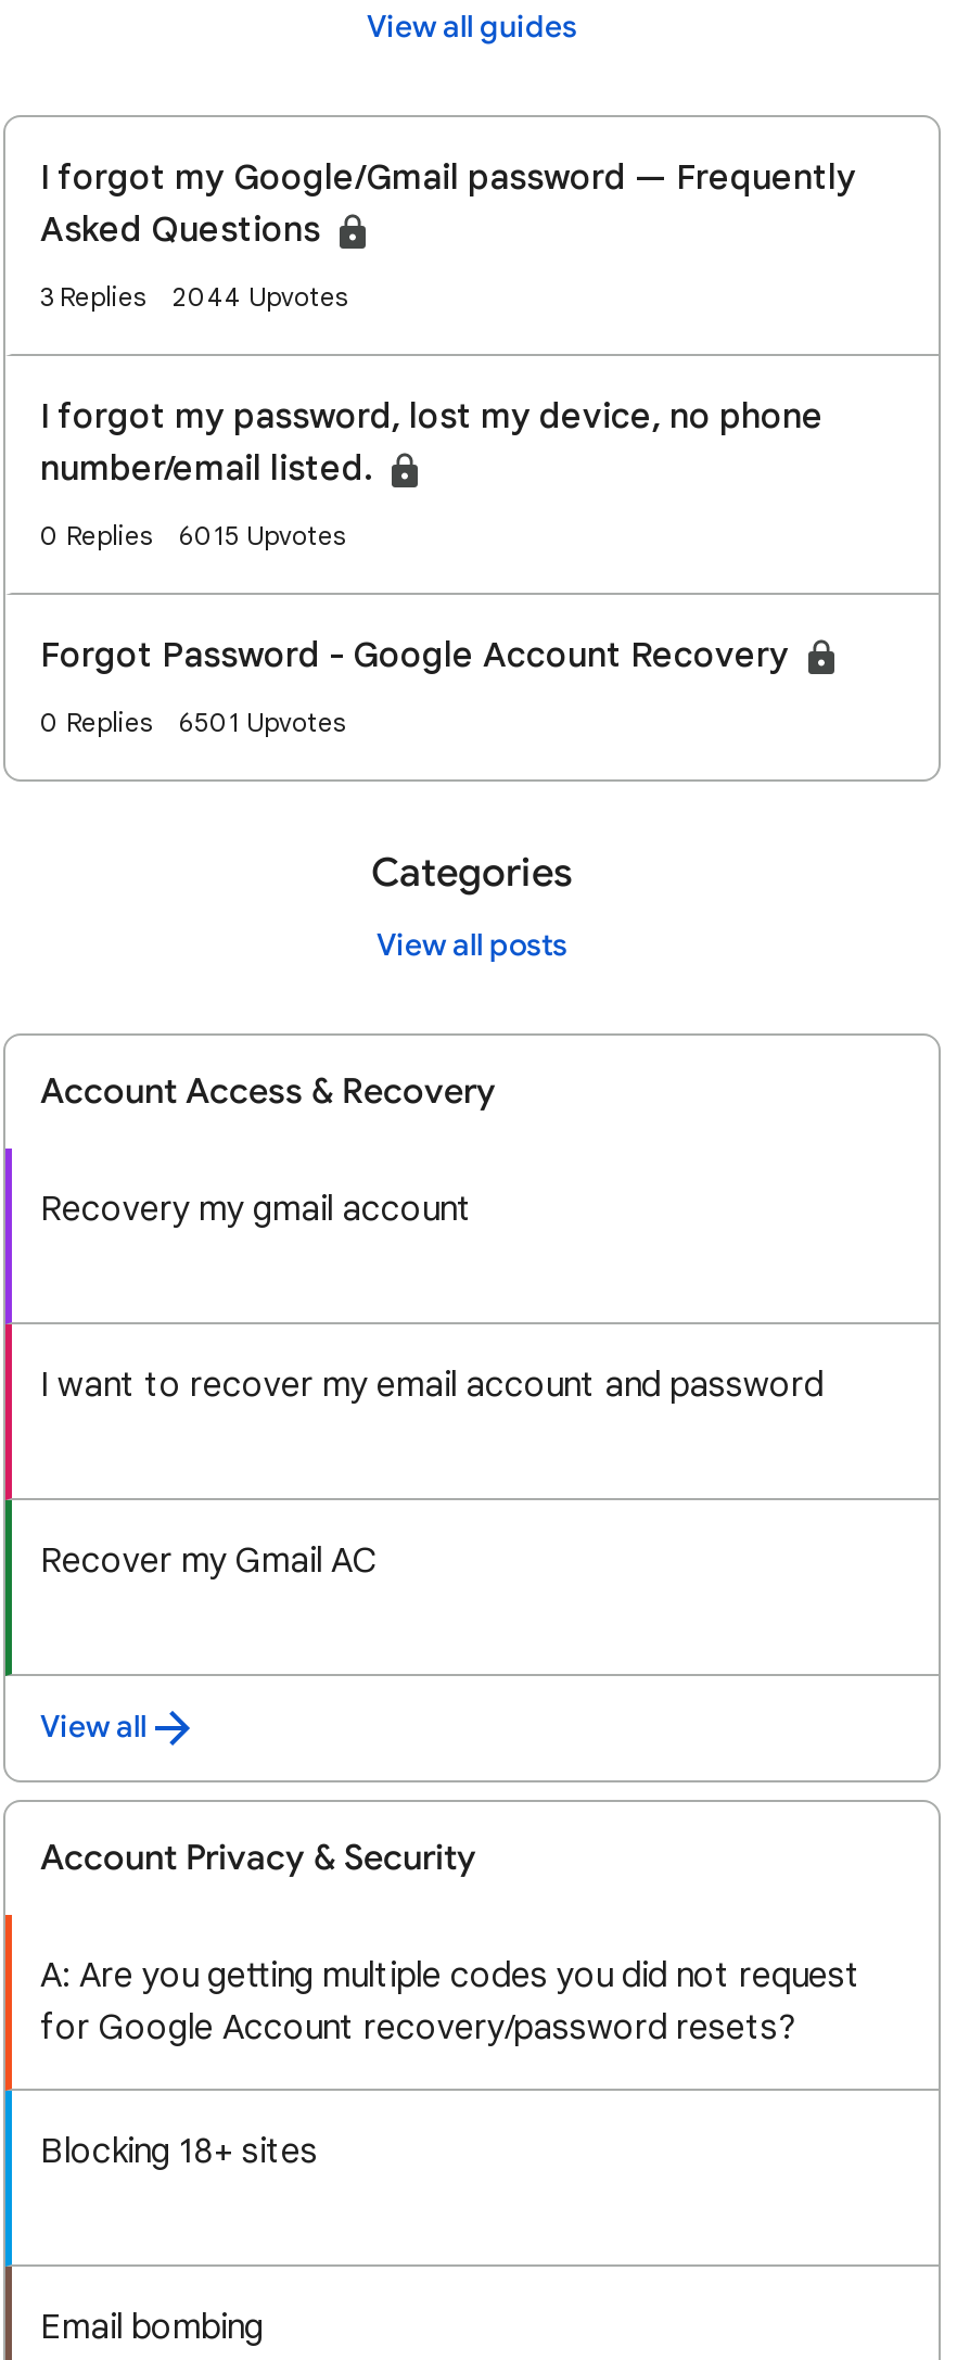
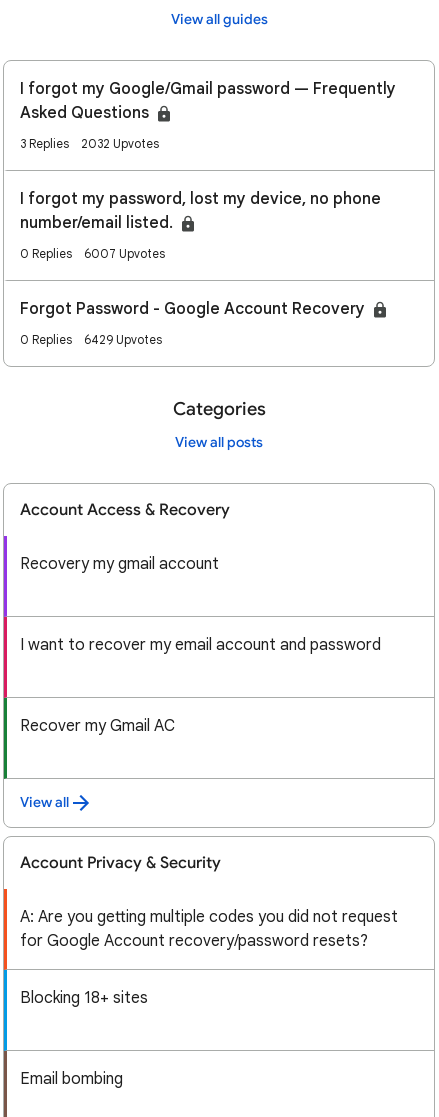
[40,280,348,313] 3 Replies 2044 Upvotes -> [20,136,159,151] 3 Replies 2032 Upvotes
[179,519,346,551] 6015 Upvotes -> [84,246,165,261] 6007 Upvotes
[179,706,346,738] 6501 Upvotes -> [84,332,162,347] 6429 Upvotes

